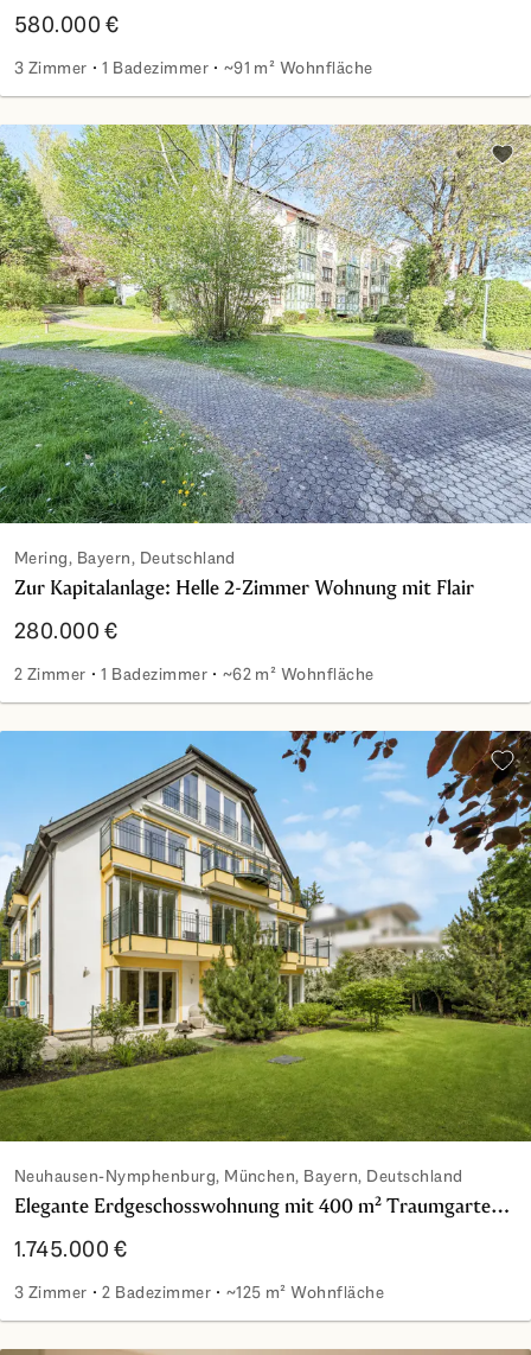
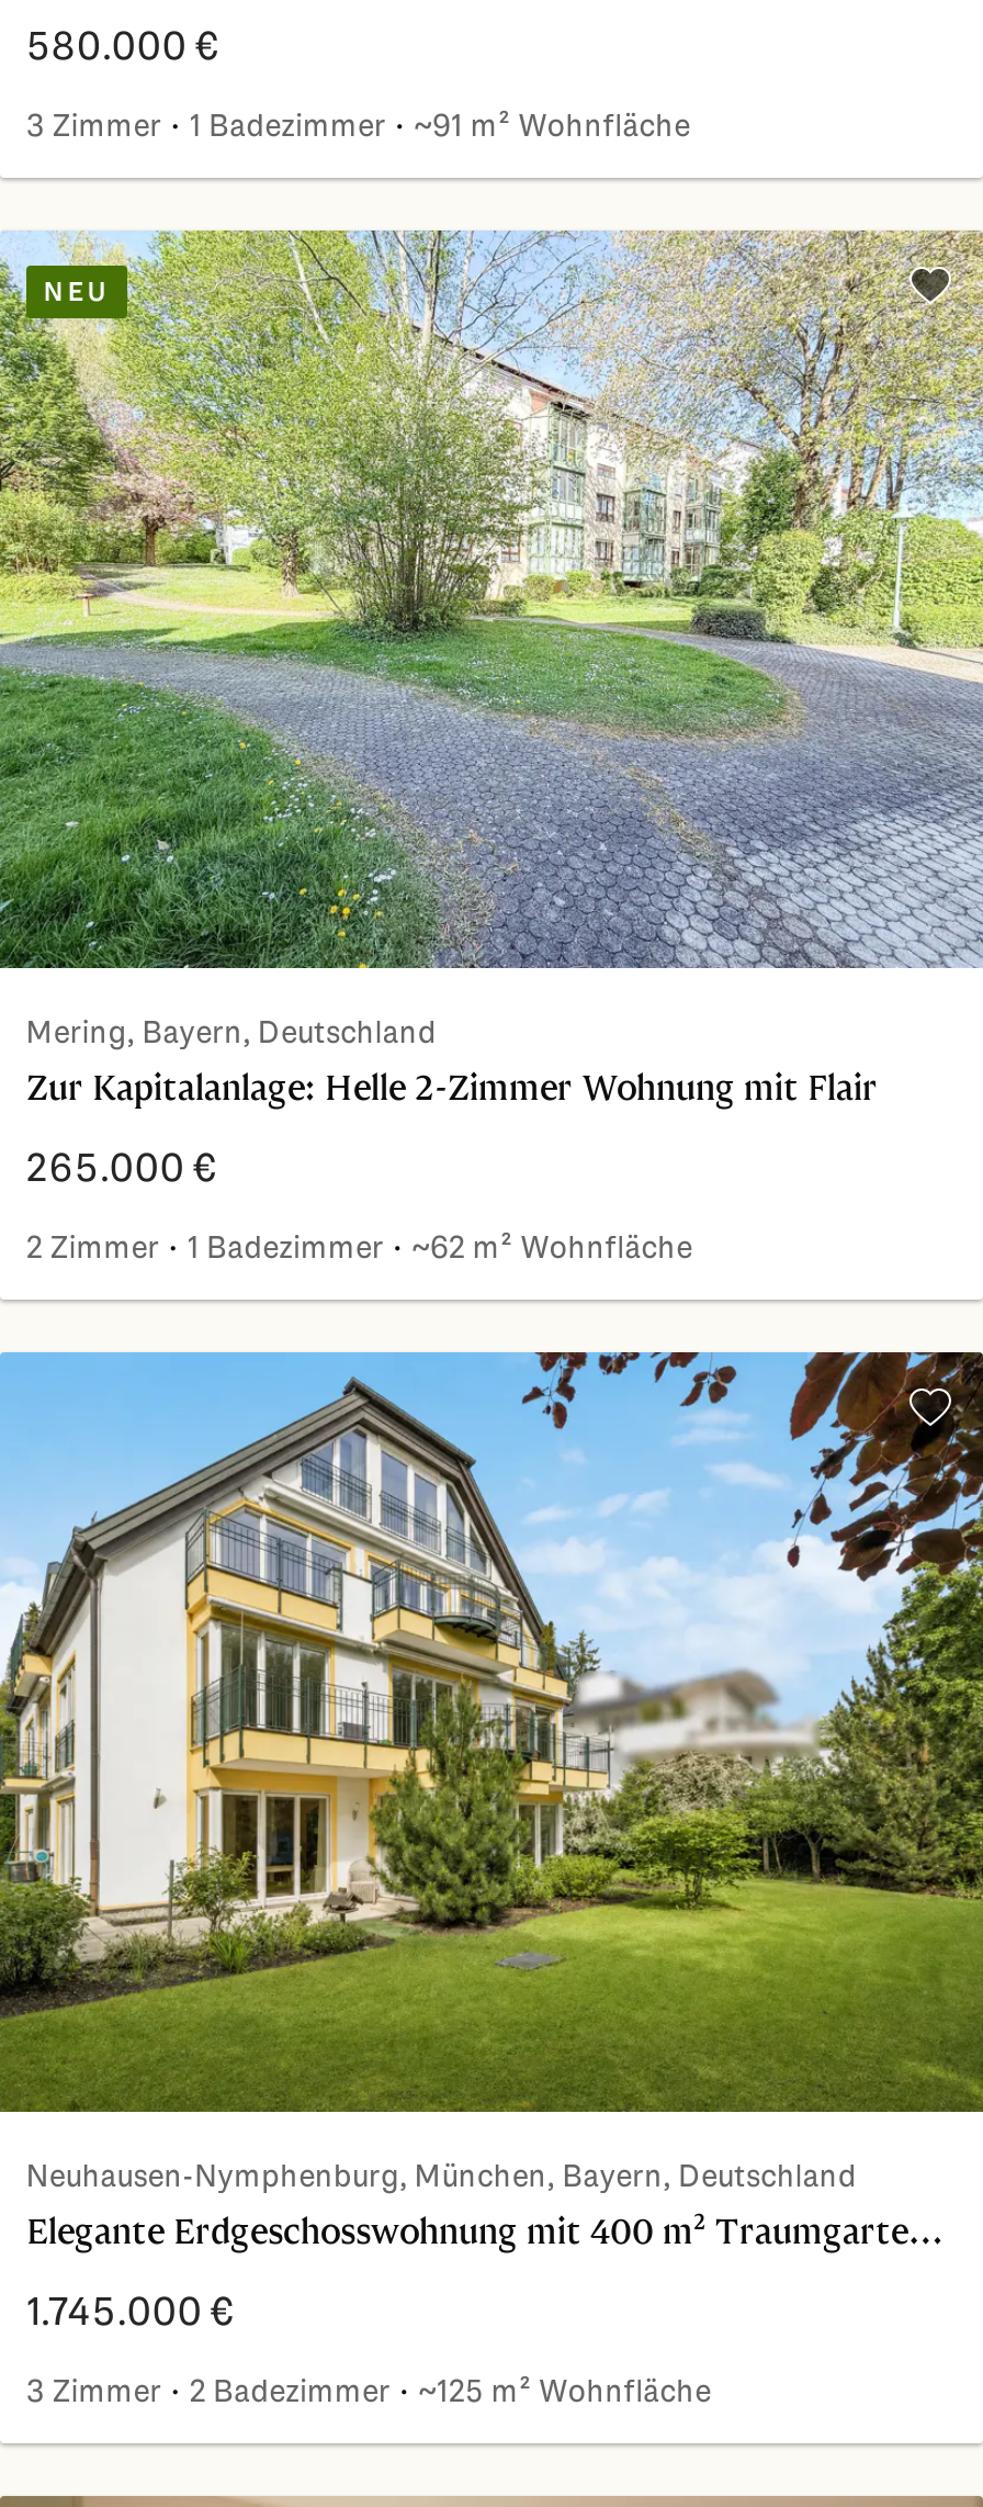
none -> [44,275,110,310] NEU
[14,617,118,646] 280.000 € -> [26,1142,218,1195] 265.000 €

